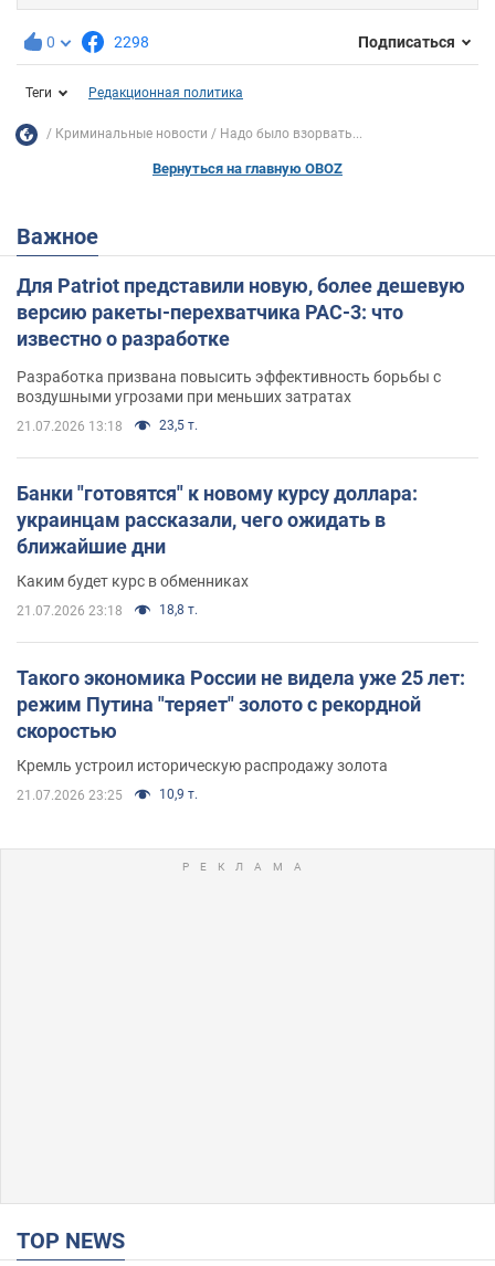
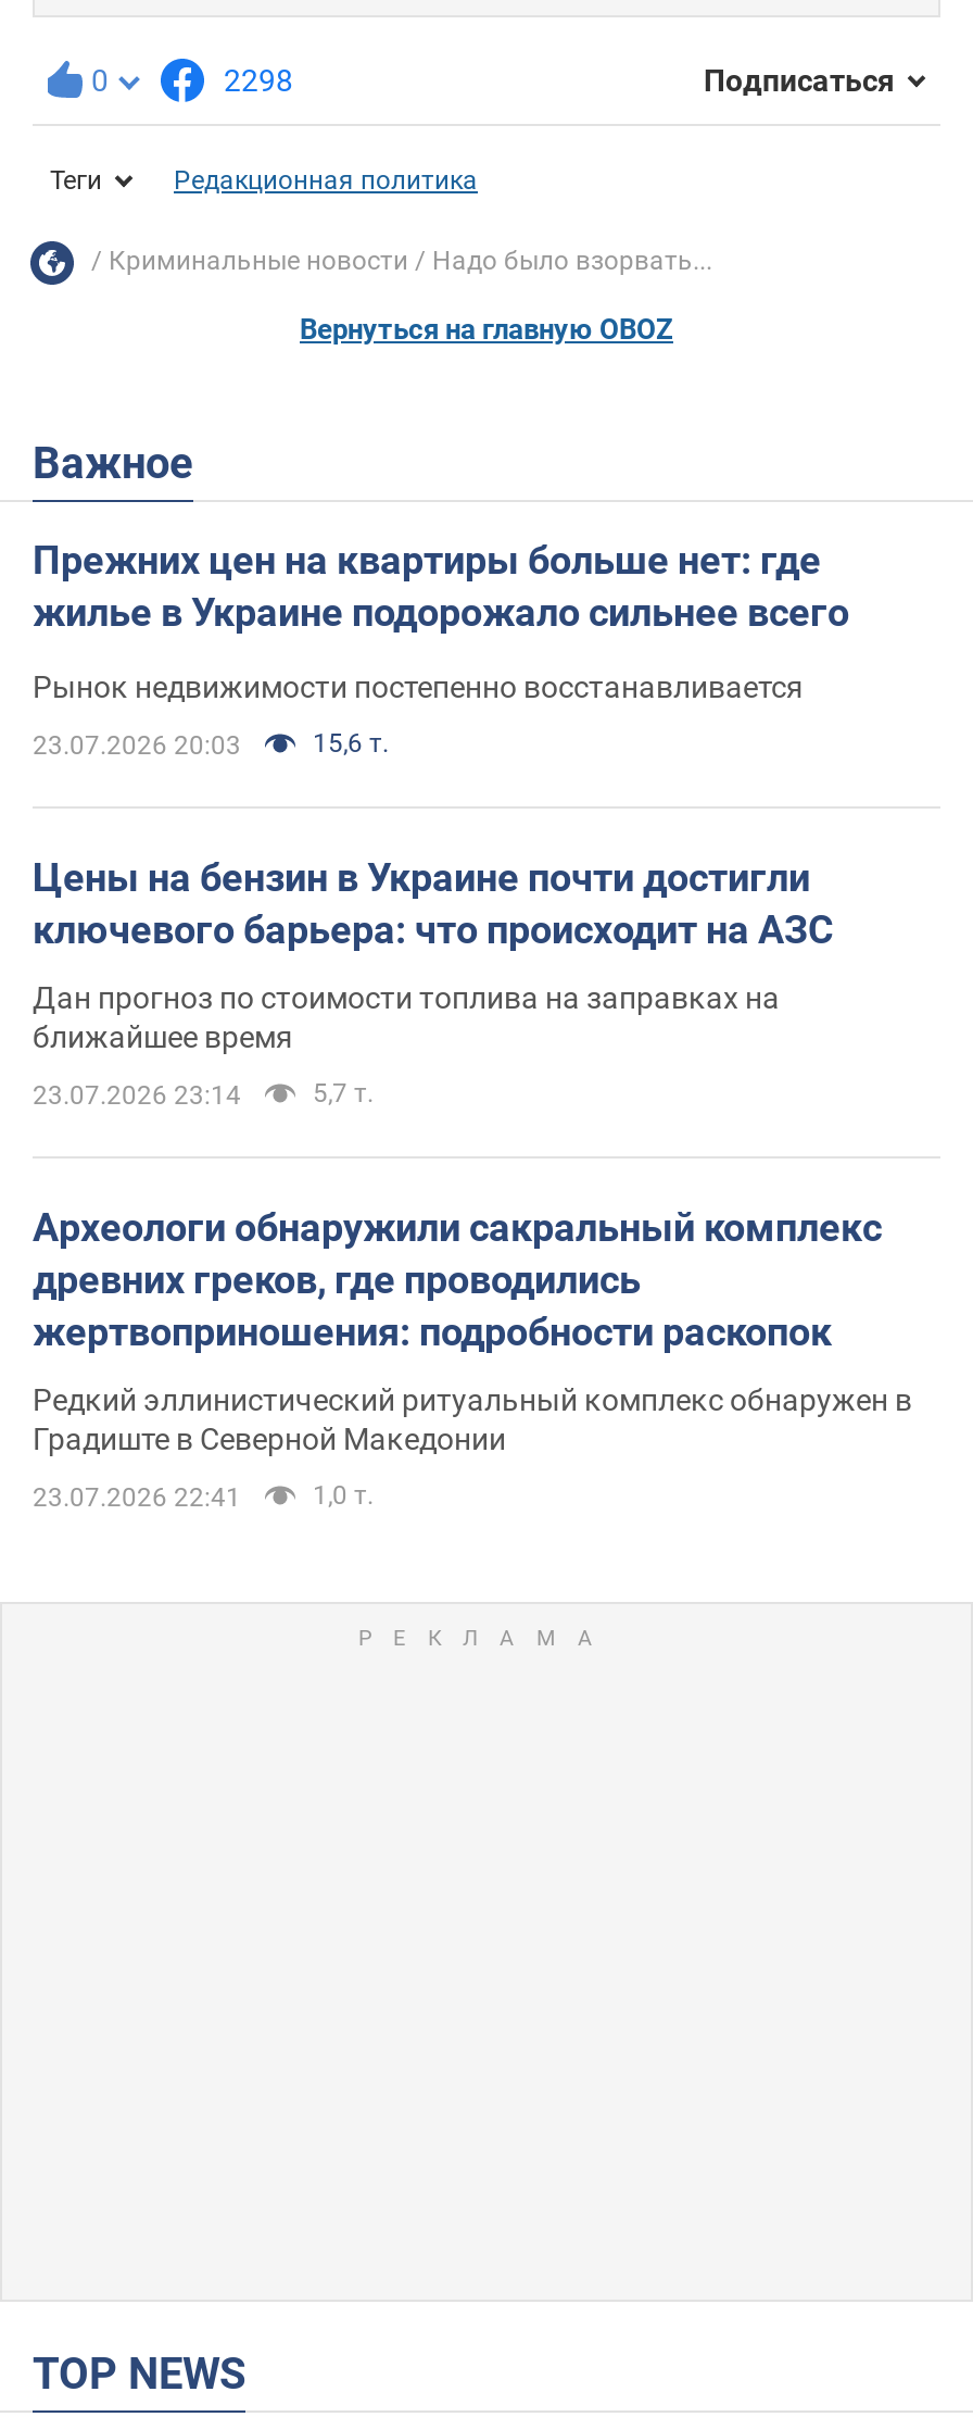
[17,274,465,350] Для Patriot представили новую, более дешевую | версию ракеты-перехватчика PAC-3: что | известно о разработке -> [33,536,849,634] Прежних цен на квартиры больше нет: где | жилье в Украине подорожало сильнее всего
[17,368,441,405] Разработка призвана повысить эффективность борьбы с | воздушными угрозами при меньших затратах -> [33,669,804,704] Рынок недвижимости постепенно восстанавливается
[17,417,198,434] 21.07.2026 13:18 | 23,5 т. -> [33,727,389,760] 23.07.2026 20:03 | 15,6 т.
[17,481,418,558] Банки "готовятся" к новому курсу доллара: | украинцам рассказали, чего ожидать в | ближайшие дни -> [33,854,834,951] Цены на бензин в Украине почти достигли | ключевого барьера: что происходит на АЗС
[17,572,249,590] Каким будет курс в обменниках -> [33,980,780,1054] Дан прогноз по стоимости топлива на заправках на | ближайшее время
[17,602,198,618] 21.07.2026 23:18 | 18,8 т. -> [33,1077,374,1110] 23.07.2026 23:14 | 5,7 т.
[17,666,465,742] Такого экономика России не видела уже 25 лет: | режим Путина "теряет" золото с рекордной | скоростью -> [33,1204,882,1353] Археологи обнаружили сакральный комплекс | древних греков, где проводились | жертвоприношения: подробности раскопок
[17,756,388,774] Кремль устроил историческую распродажу золота -> [33,1382,912,1456] Редкий эллинистический ритуальный комплекс обнаружен в | Градиште в Северной Македонии
[17,786,198,803] 21.07.2026 23:25 | 10,9 т. -> [33,1480,374,1512] 23.07.2026 22:41 | 1,0 т.

